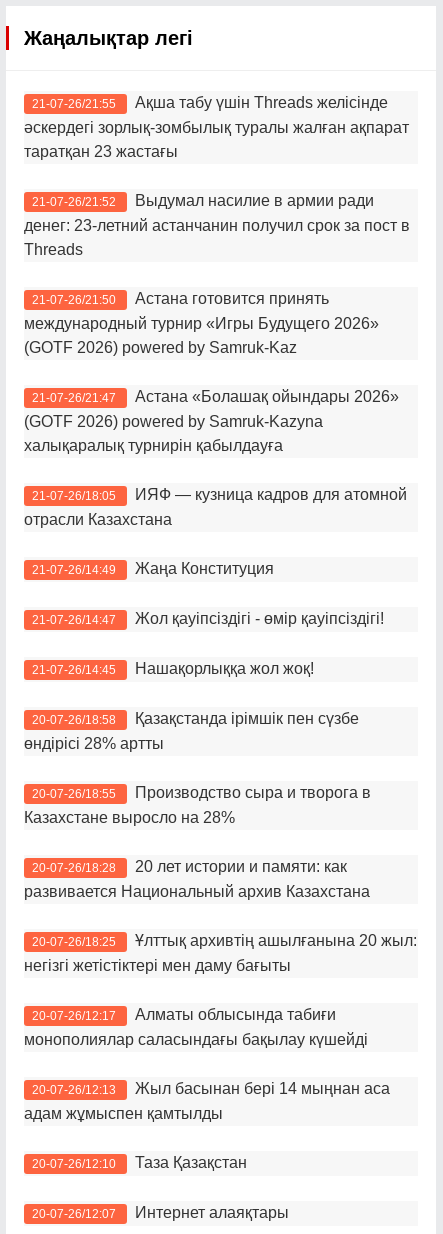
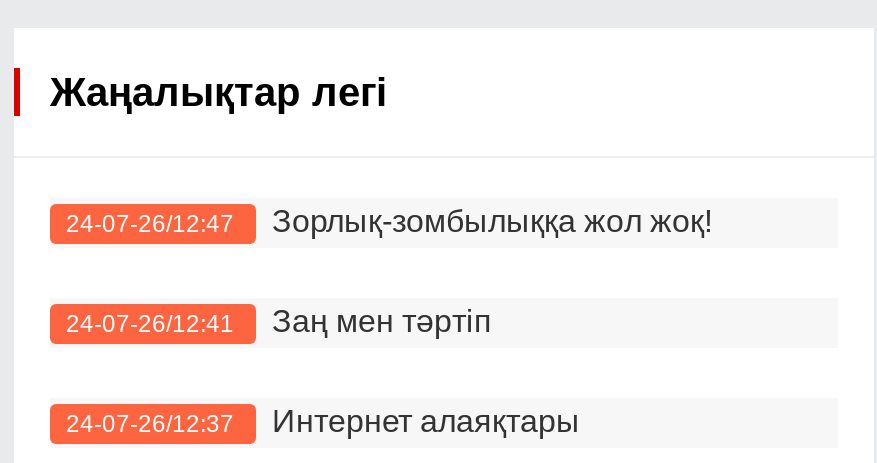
[24,94,417,1221] 21-07-26/21:55 | Ақша табу үшін Threads желісінде | әскердегі зорлық-зомбылық туралы жалған ақпарат | таратқан 23 жастағы | 21-07-26/21:52 | Выдумал насилие в армии ради | денег: 23-летний астанчанин получил срок за пост в | Threads | 21-07-26/21:50 | Астана готовится принять | международный турнир «Игры Будущего 2026» | (GOTF 2026) powered by Samruk-Kaz | 21-07-26/21:47 | Астана «Болашақ ойындары 2026» | (GOTF 2026) powered by Samruk-Kazyna | халықаралық турнирін қабылдауға | 21-07-26/18:05 | ИЯФ — кузница кадров для атомной | отрасли Казахстана | 21-07-26/14:49 | Жаңа Конституция | 21-07-26/14:47 | Жол қауіпсіздігі - өмір қауіпсіздігі! | 21-07-26/14:45 | Нашақорлыққа жол жоқ! | 20-07-26/18:58 | Қазақстанда ірімшік пен сүзбе | өндірісі 28% артты | 20-07-26/18:55 | Производство сыра и творога в | Казахстане выросло на 28% | 20-07-26/18:28 | 20 лет истории и памяти: как | развивается Национальный архив Казахстана | 20-07-26/18:25 | Ұлттық архивтің ашылғанына 20 жыл: | негізгі жетістіктері мен даму бағыты | 20-07-26/12:17 | Алматы облысында табиғи | монополиялар саласындағы бақылау күшейді | 20-07-26/12:13 | Жыл басынан бері 14 мыңнан аса | адам жұмыспен қамтылды | 20-07-26/12:10 | Таза Қазақстан | 20-07-26/12:07 -> [66,204,712,438] 24-07-26/12:47 | Зорлық-зомбылыққа жол жоқ! | 24-07-26/12:41 | Заң мен тәртіп | 24-07-26/12:37

